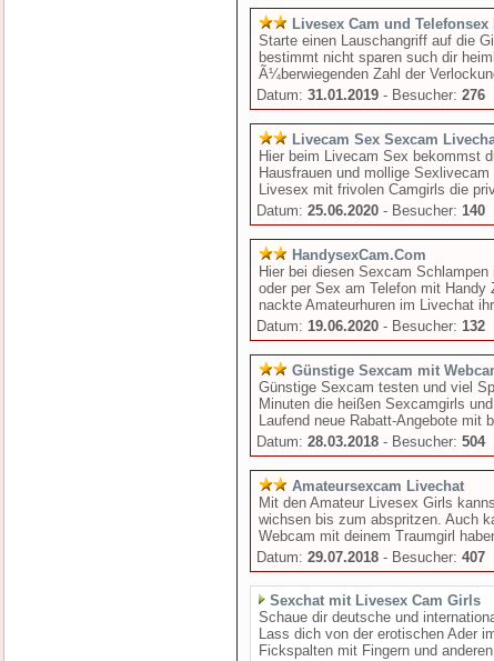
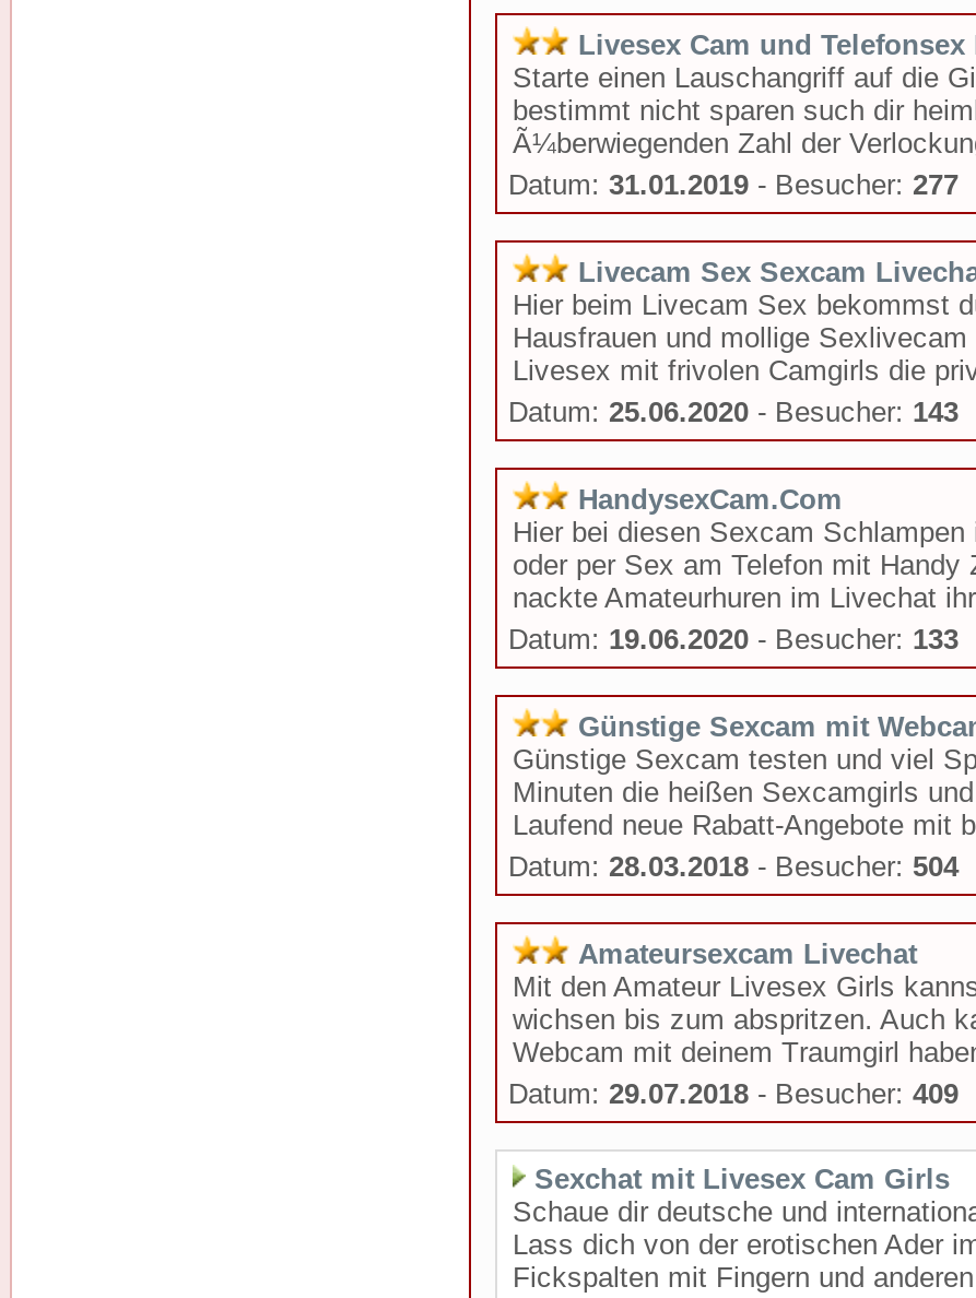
[256,87,485,103] Datum: 31.01.2019 - Besucher: 276 -> [508,168,959,201] Datum: 31.01.2019 - Besucher: 277
[256,202,485,219] Datum: 25.06.2020 - Besucher: 140 -> [508,396,959,428] Datum: 25.06.2020 - Besucher: 143
[256,318,485,334] Datum: 19.06.2020 - Besucher: 132 -> [508,623,959,656] Datum: 19.06.2020 - Besucher: 133
[256,549,485,565] Datum: 29.07.2018 - Besucher: 407 -> [508,1077,959,1110] Datum: 29.07.2018 - Besucher: 409

